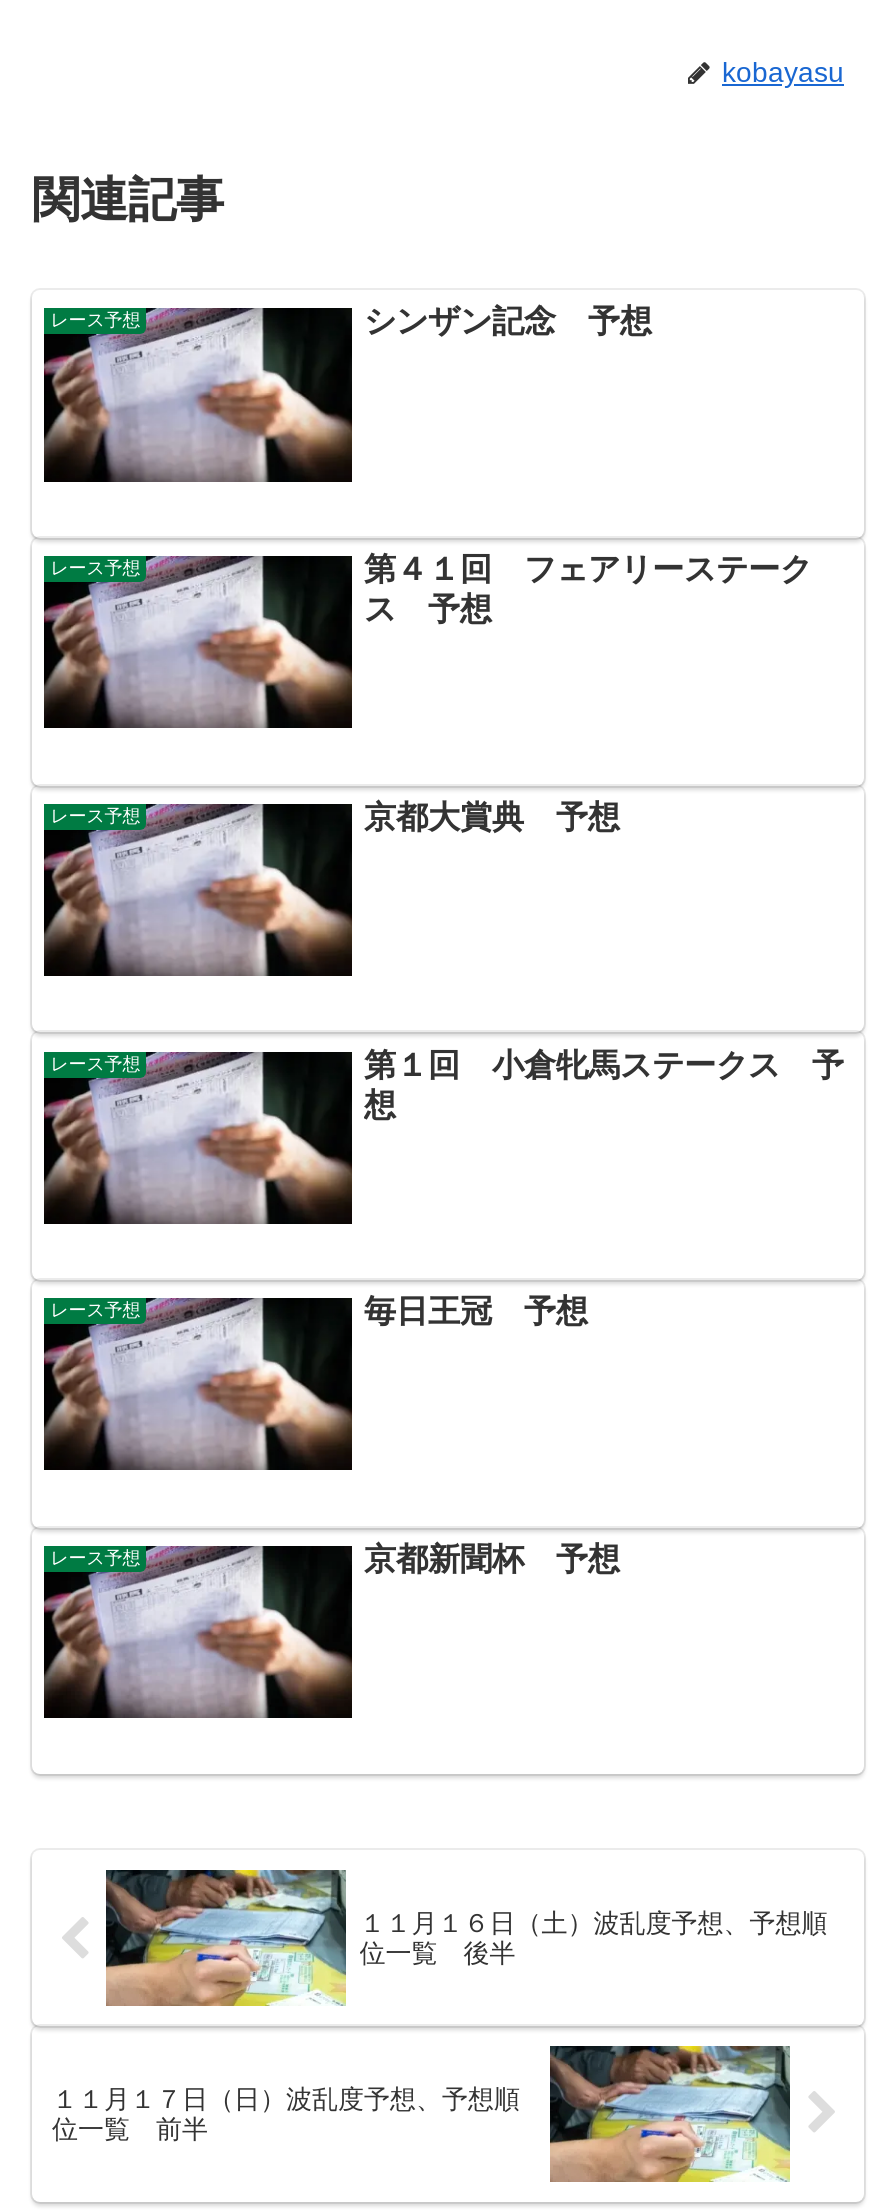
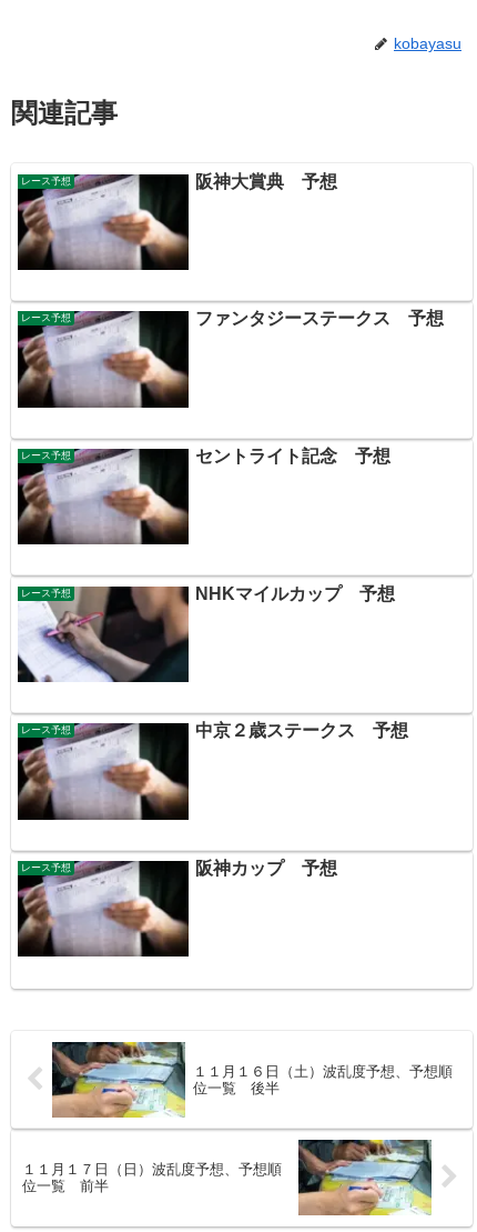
[364,305,652,339] シンザン記念 予想 -> [195,172,337,191] 阪神大賞典 予想
[364,553,812,627] 第４１回 フェアリーステーク | ス 予想 -> [195,309,444,328] ファンタジーステークス 予想
[364,800,620,834] 京都大賞典 予想 -> [195,447,390,465] セントライト記念 予想
[42,1047,844,1226] [image] | 第１回 小倉牝馬ステークス 予 | 想 -> [18,584,395,683] [image] | NHKマイルカップ 予想
[364,1295,588,1329] 毎日王冠 予想 -> [195,721,408,740] 中京２歳ステークス 予想
[364,1542,620,1576] 京都新聞杯 予想 -> [195,859,337,878] 阪神カップ 予想

